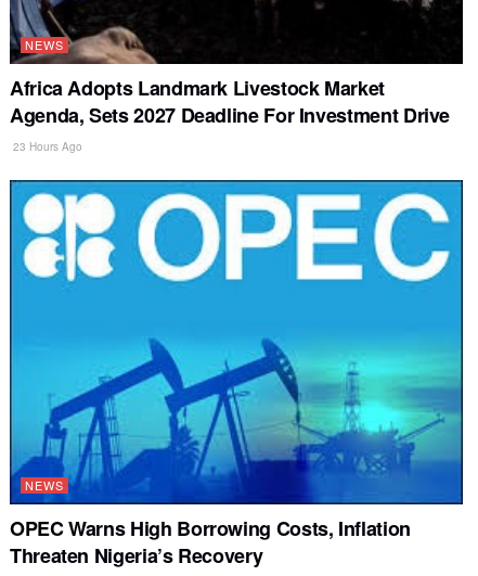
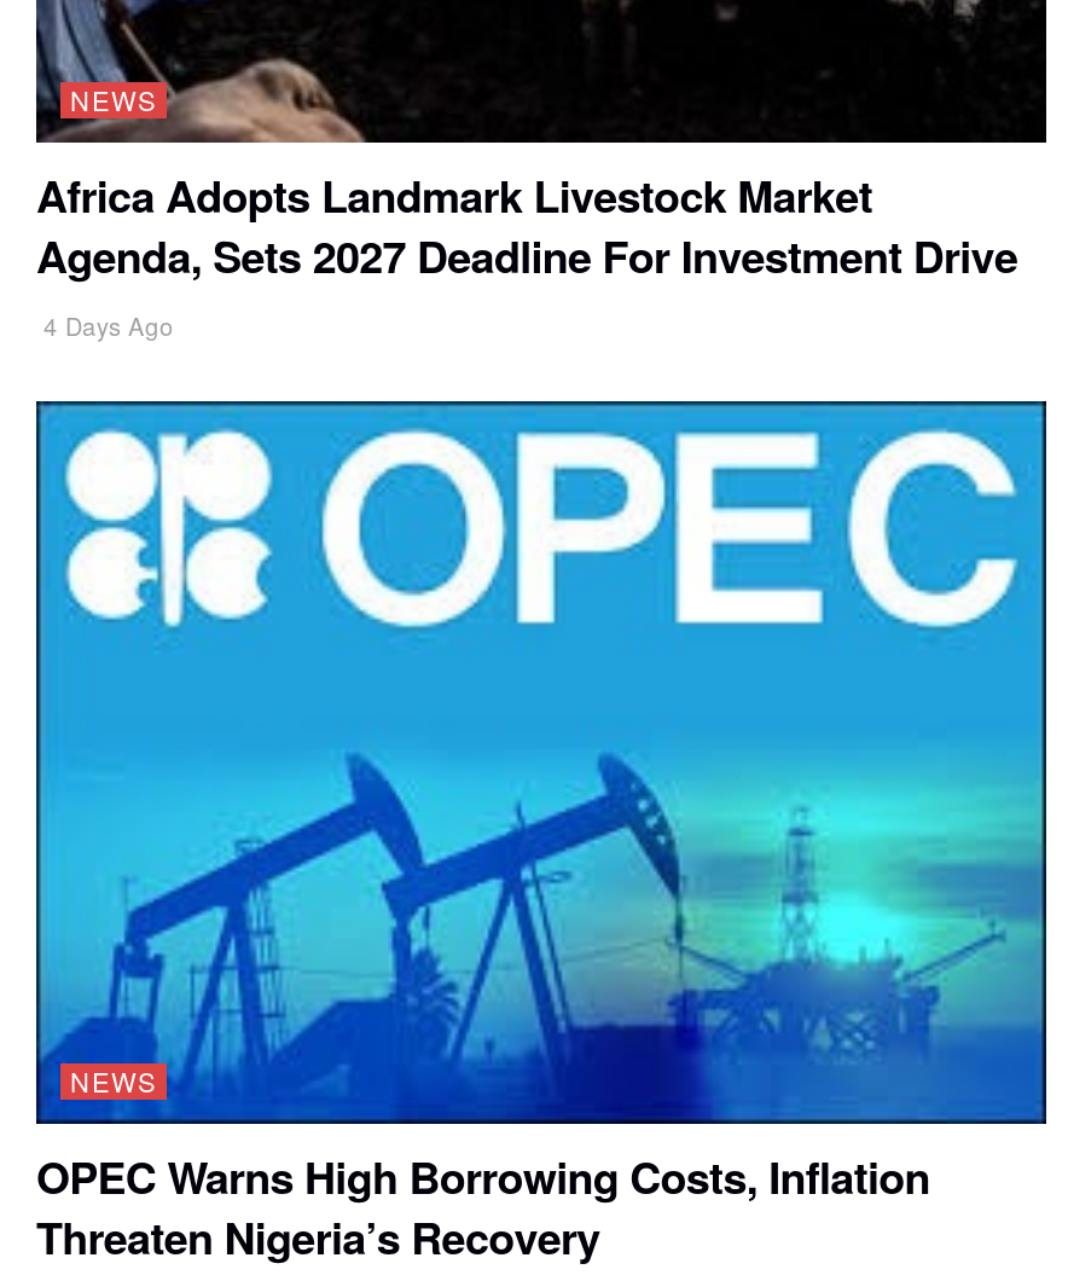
[10,139,82,154] 23 Hours Ago -> [36,310,174,344] 4 Days Ago

